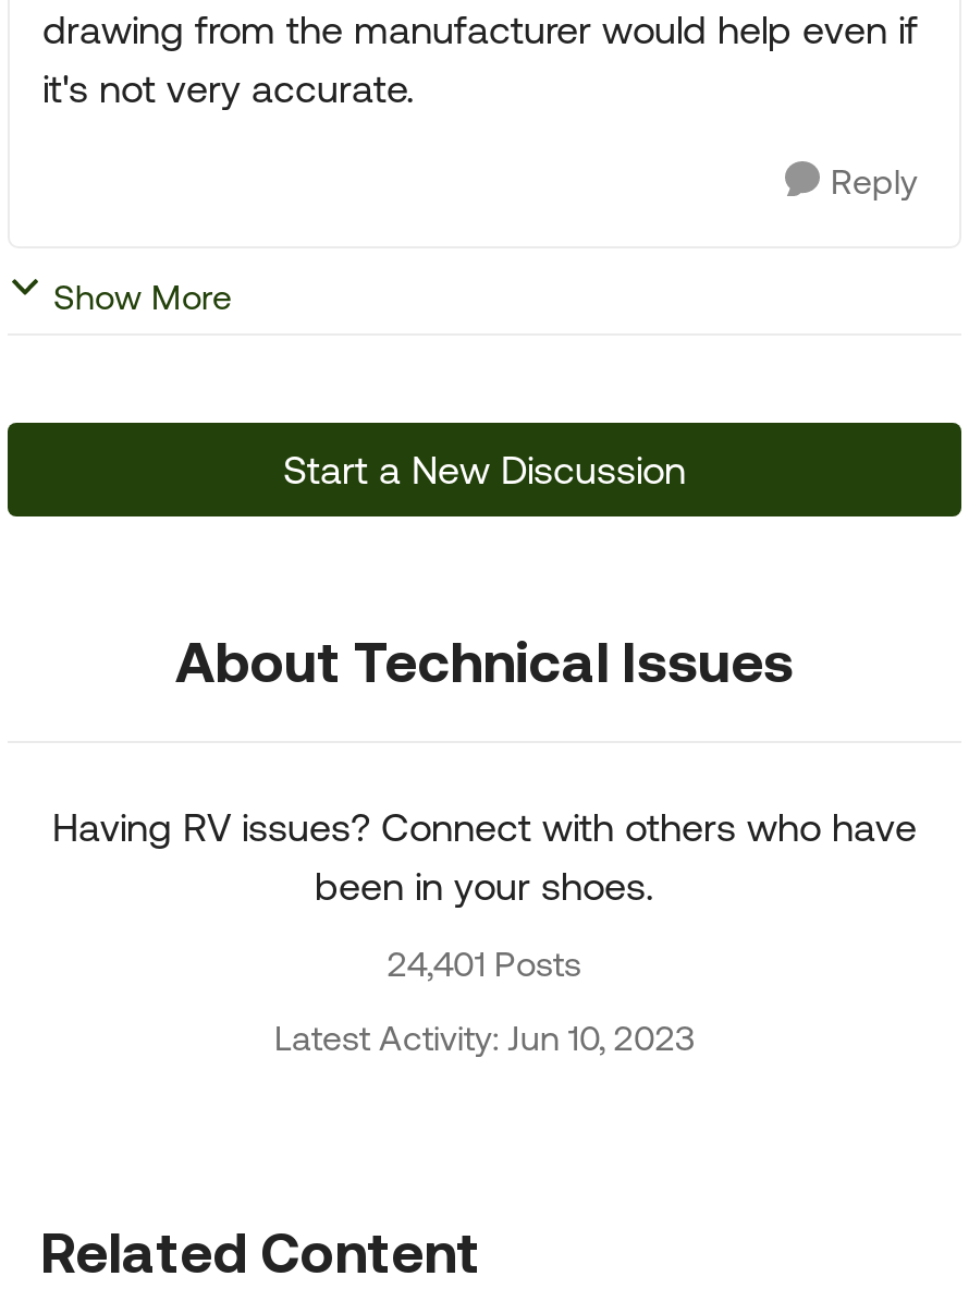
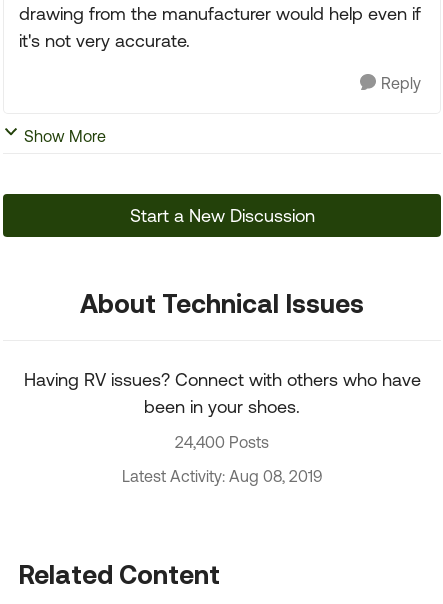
[388,944,581,983] 24,401 Posts -> [175,433,269,451] 24,400 Posts
[274,1018,695,1057] Latest Activity: Jun 10, 2023 -> [122,467,322,485] Latest Activity: Aug 08, 2019

